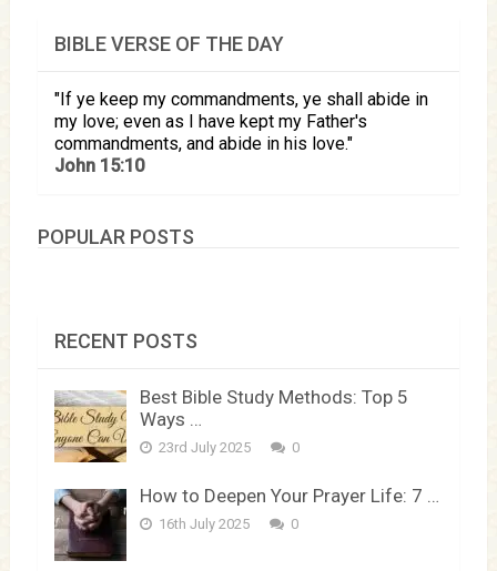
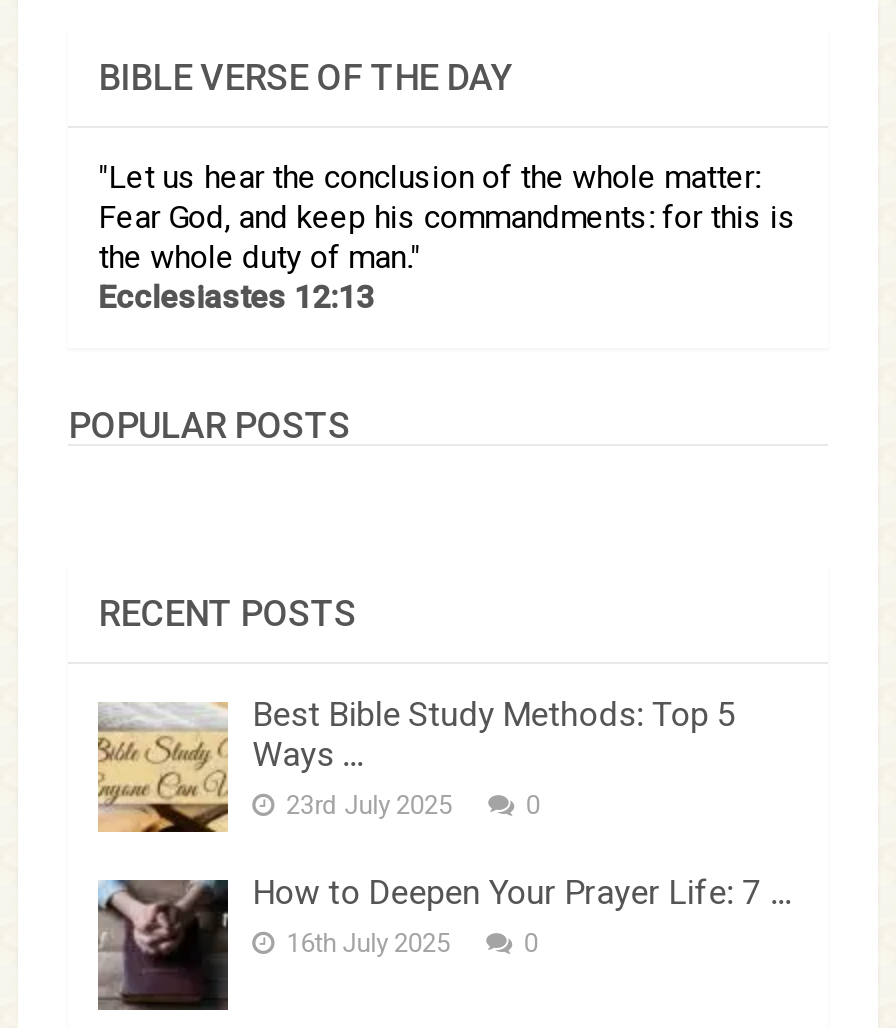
[54,88,428,176] If ye keep my commandments, ye shall abide in | my love; even as I have kept my Father's | commandments, and abide in his love. | John 15:10 -> [98,158,796,316] Let us hear the conclusion of the whole matter: | Fear God, and keep his commandments: for this is | the whole duty of man. | Ecclesiastes 12:13

